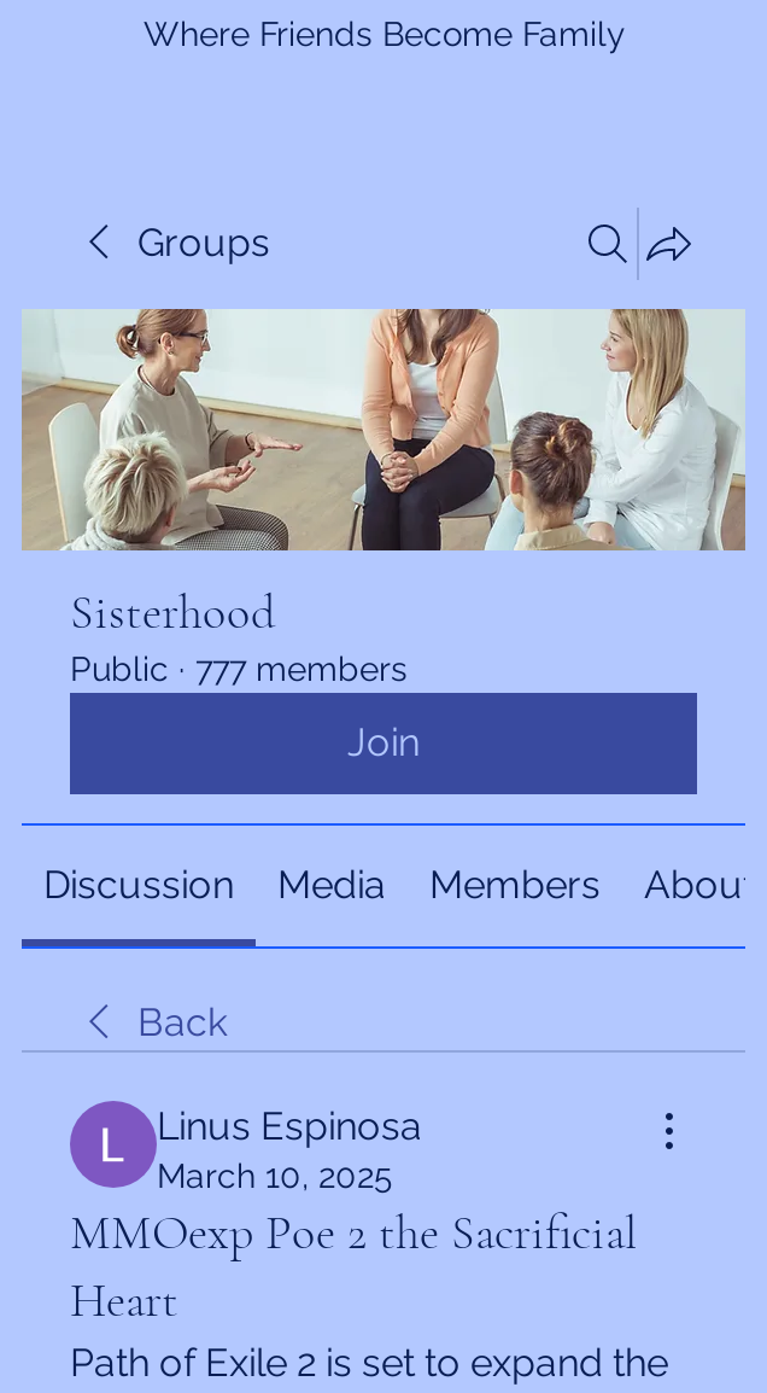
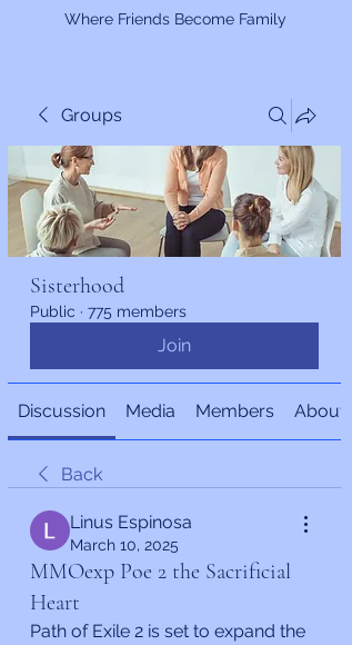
[70,649,408,688] Public · 777 members -> [30,302,187,320] Public · 775 members

